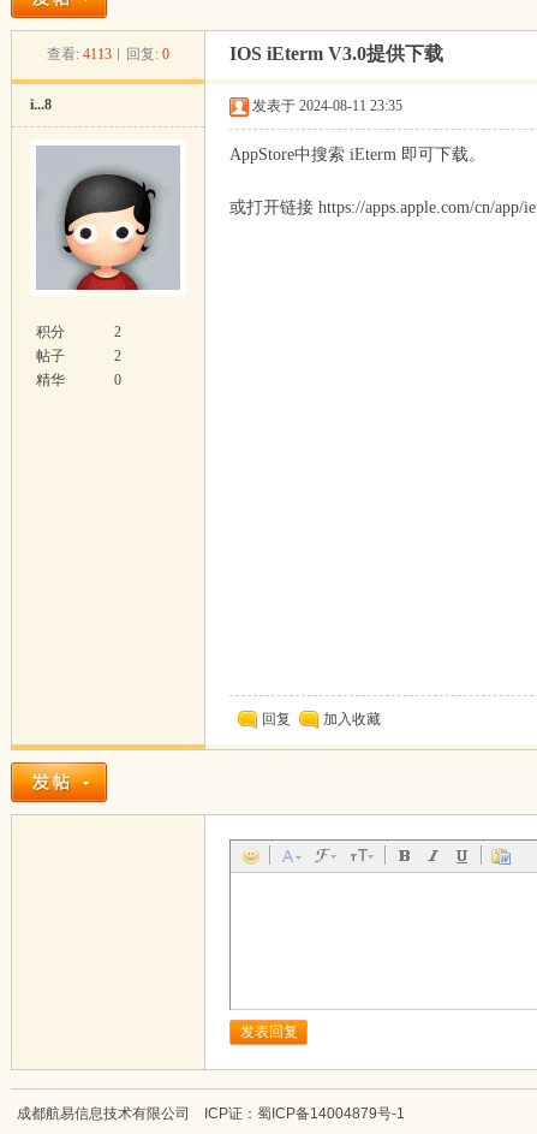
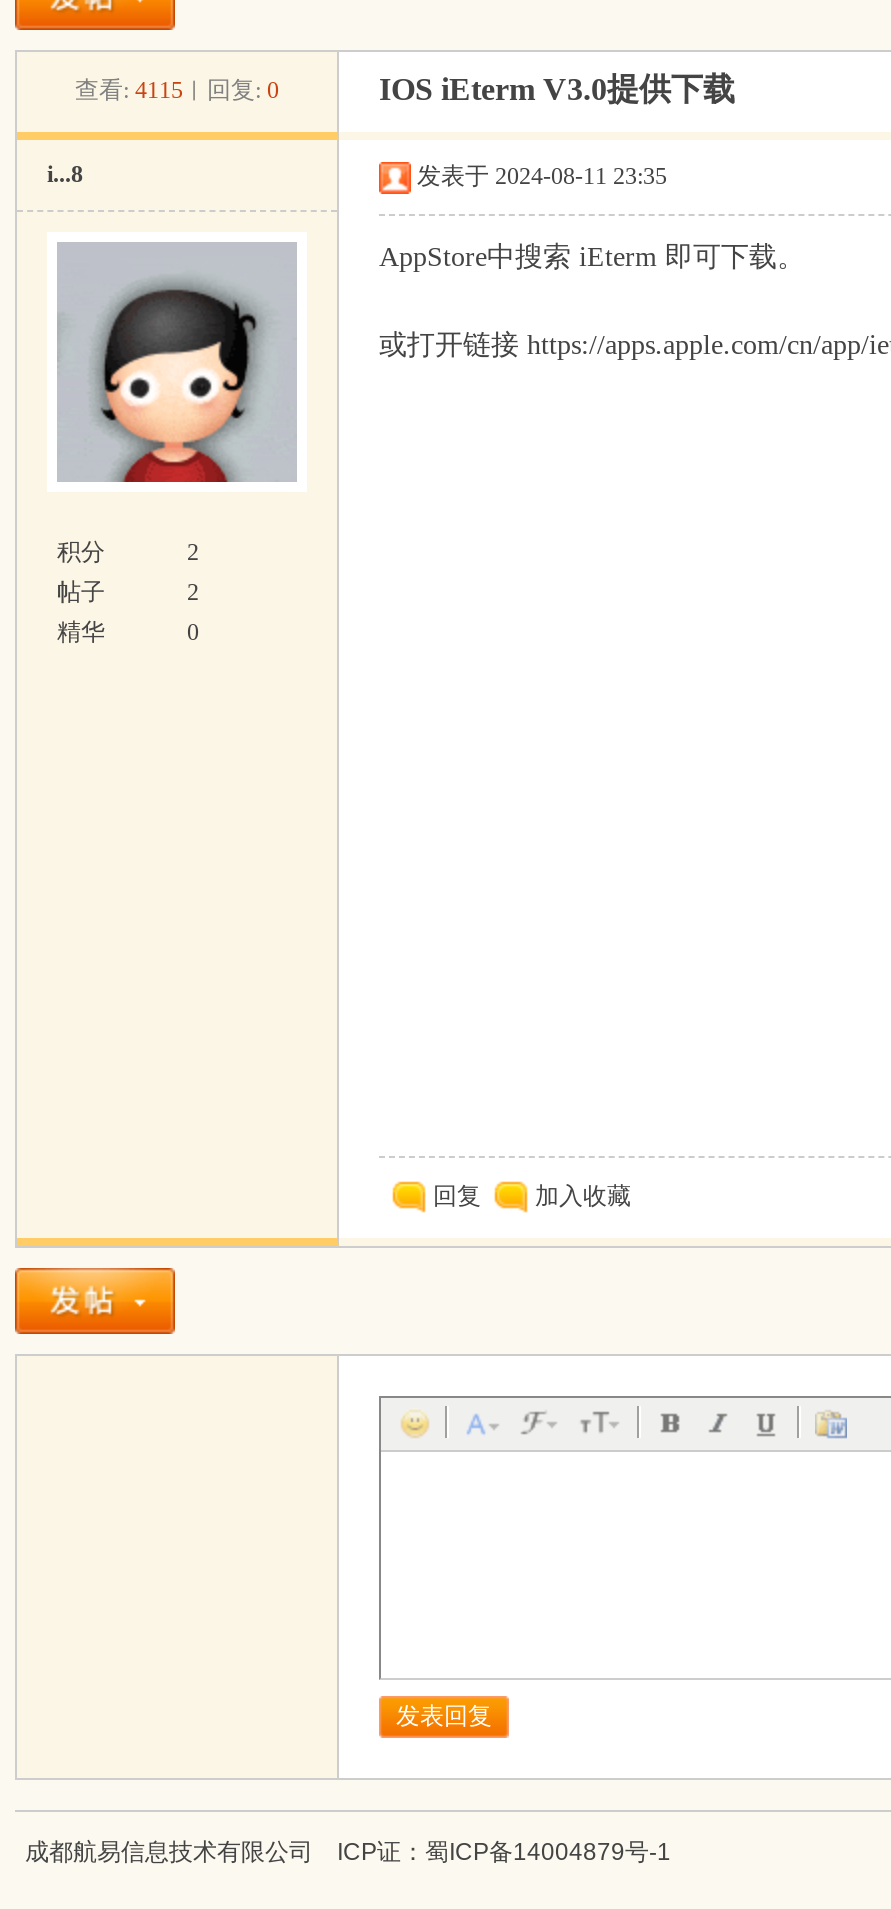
[47,46,169,63] 查看: 4113 ︱回复: 0 -> [75,76,279,104] 查看: 4115 ︱回复: 0

